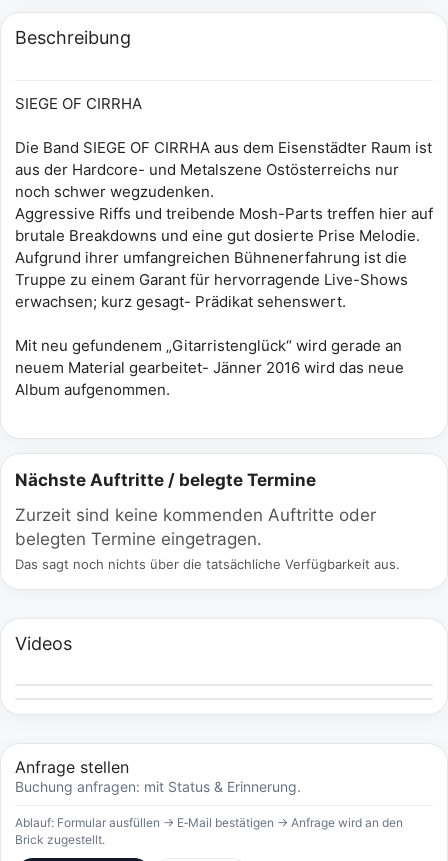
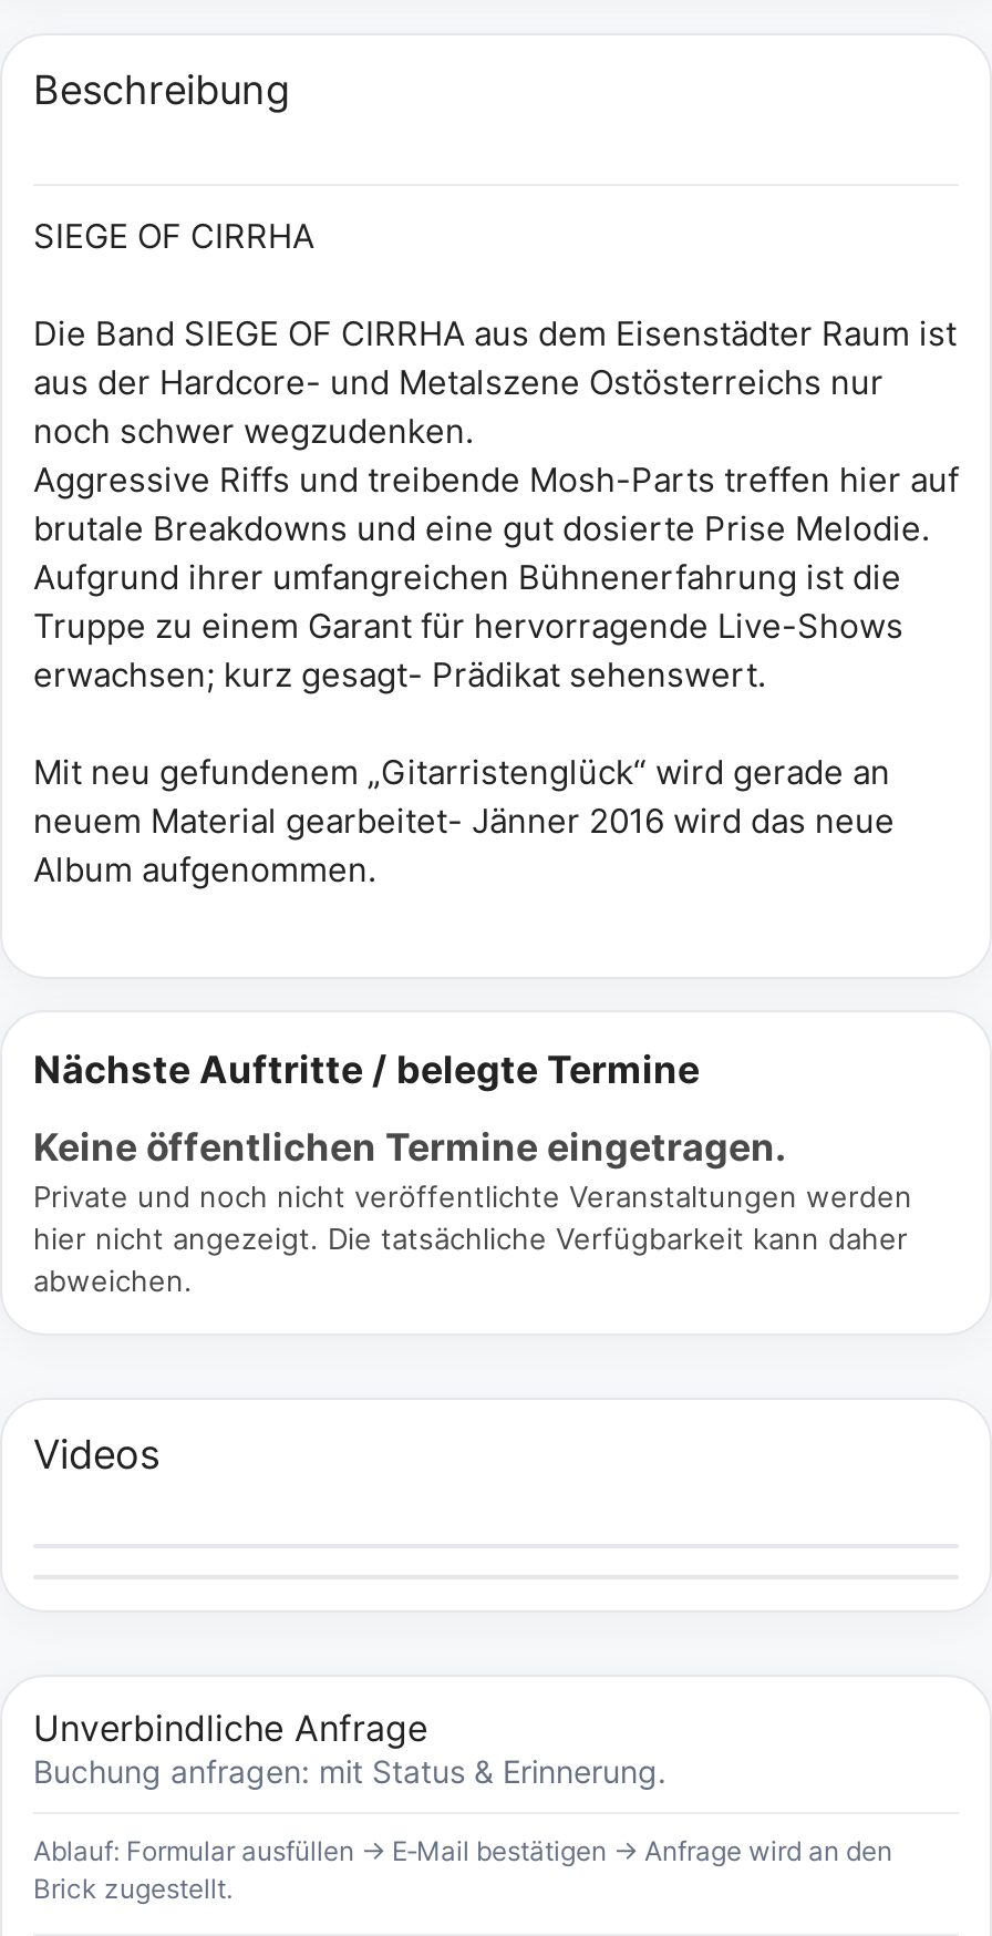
[15,504,400,571] Zurzeit sind keine kommenden Auftritte oder | belegten Termine eingetragen. | Das sagt noch nichts über die tatsächliche Verfügbarkeit aus. -> [33,1124,912,1297] Keine öffentlichen Termine eingetragen. | Private und noch nicht veröffentlichte Veranstaltungen werden | hier nicht angezeigt. Die tatsächliche Verfügbarkeit kann daher | abweichen.
[15,756,129,776] Anfrage stellen -> [33,1705,427,1749] Unverbindliche Anfrage

